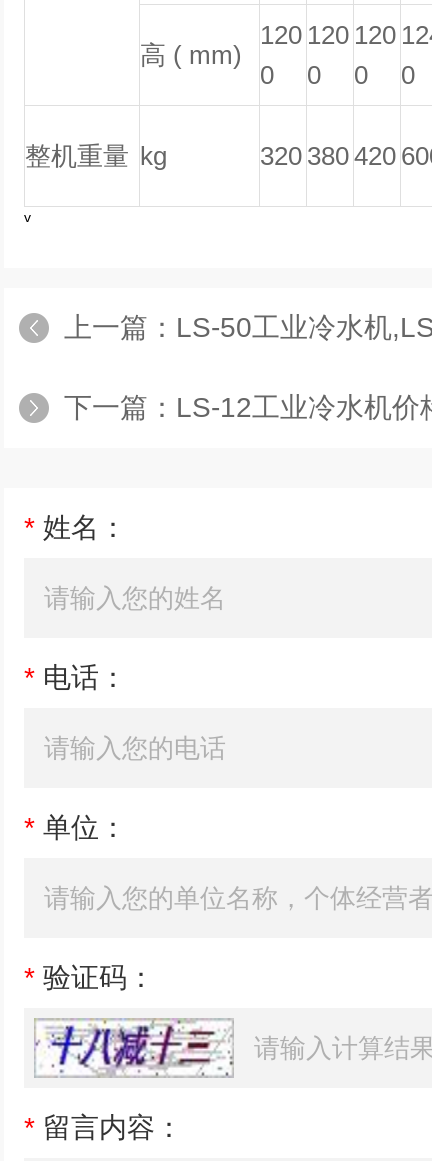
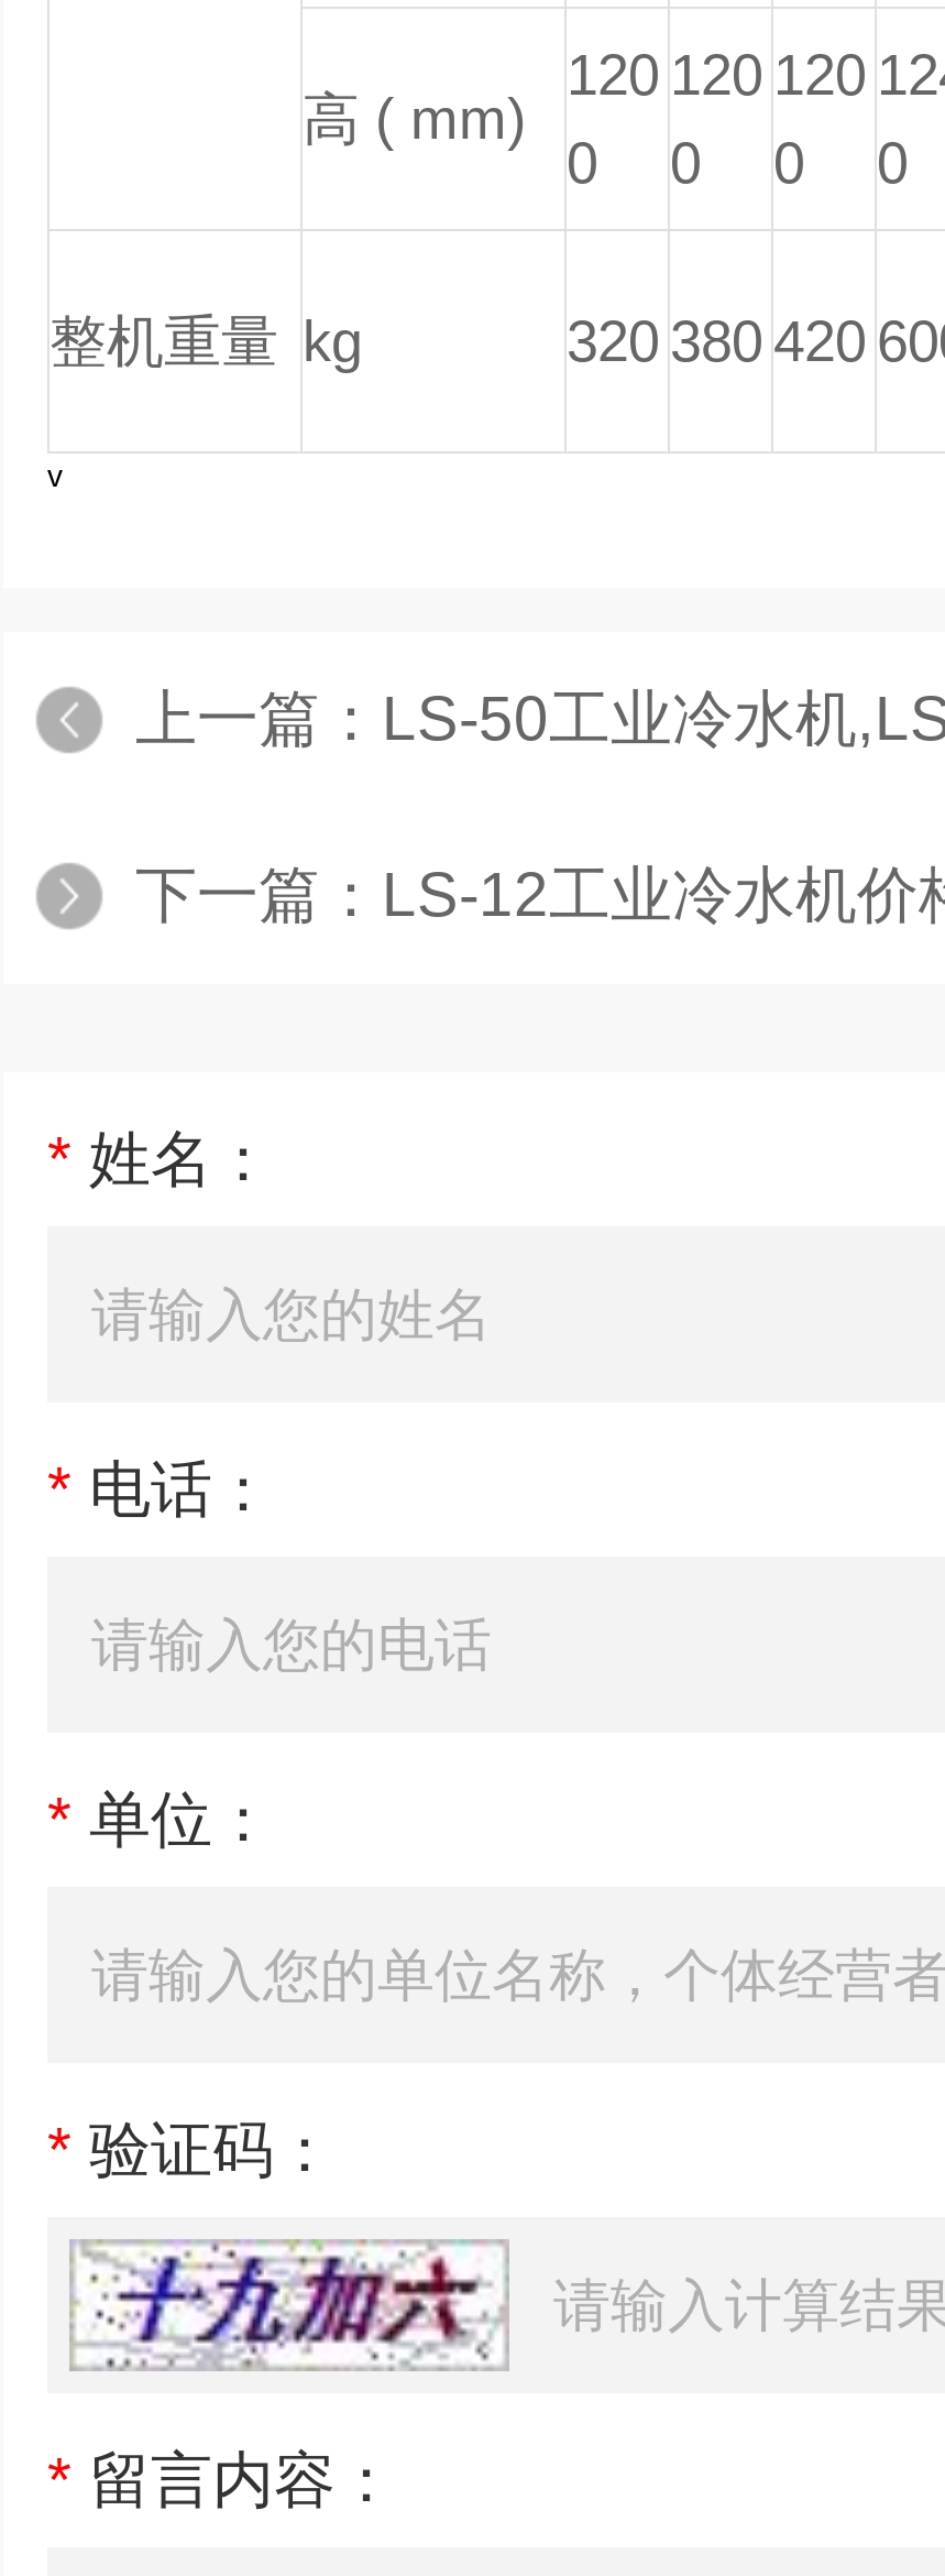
[34,1018,234,1077] [image] -> [69,2239,507,2369] [image]

